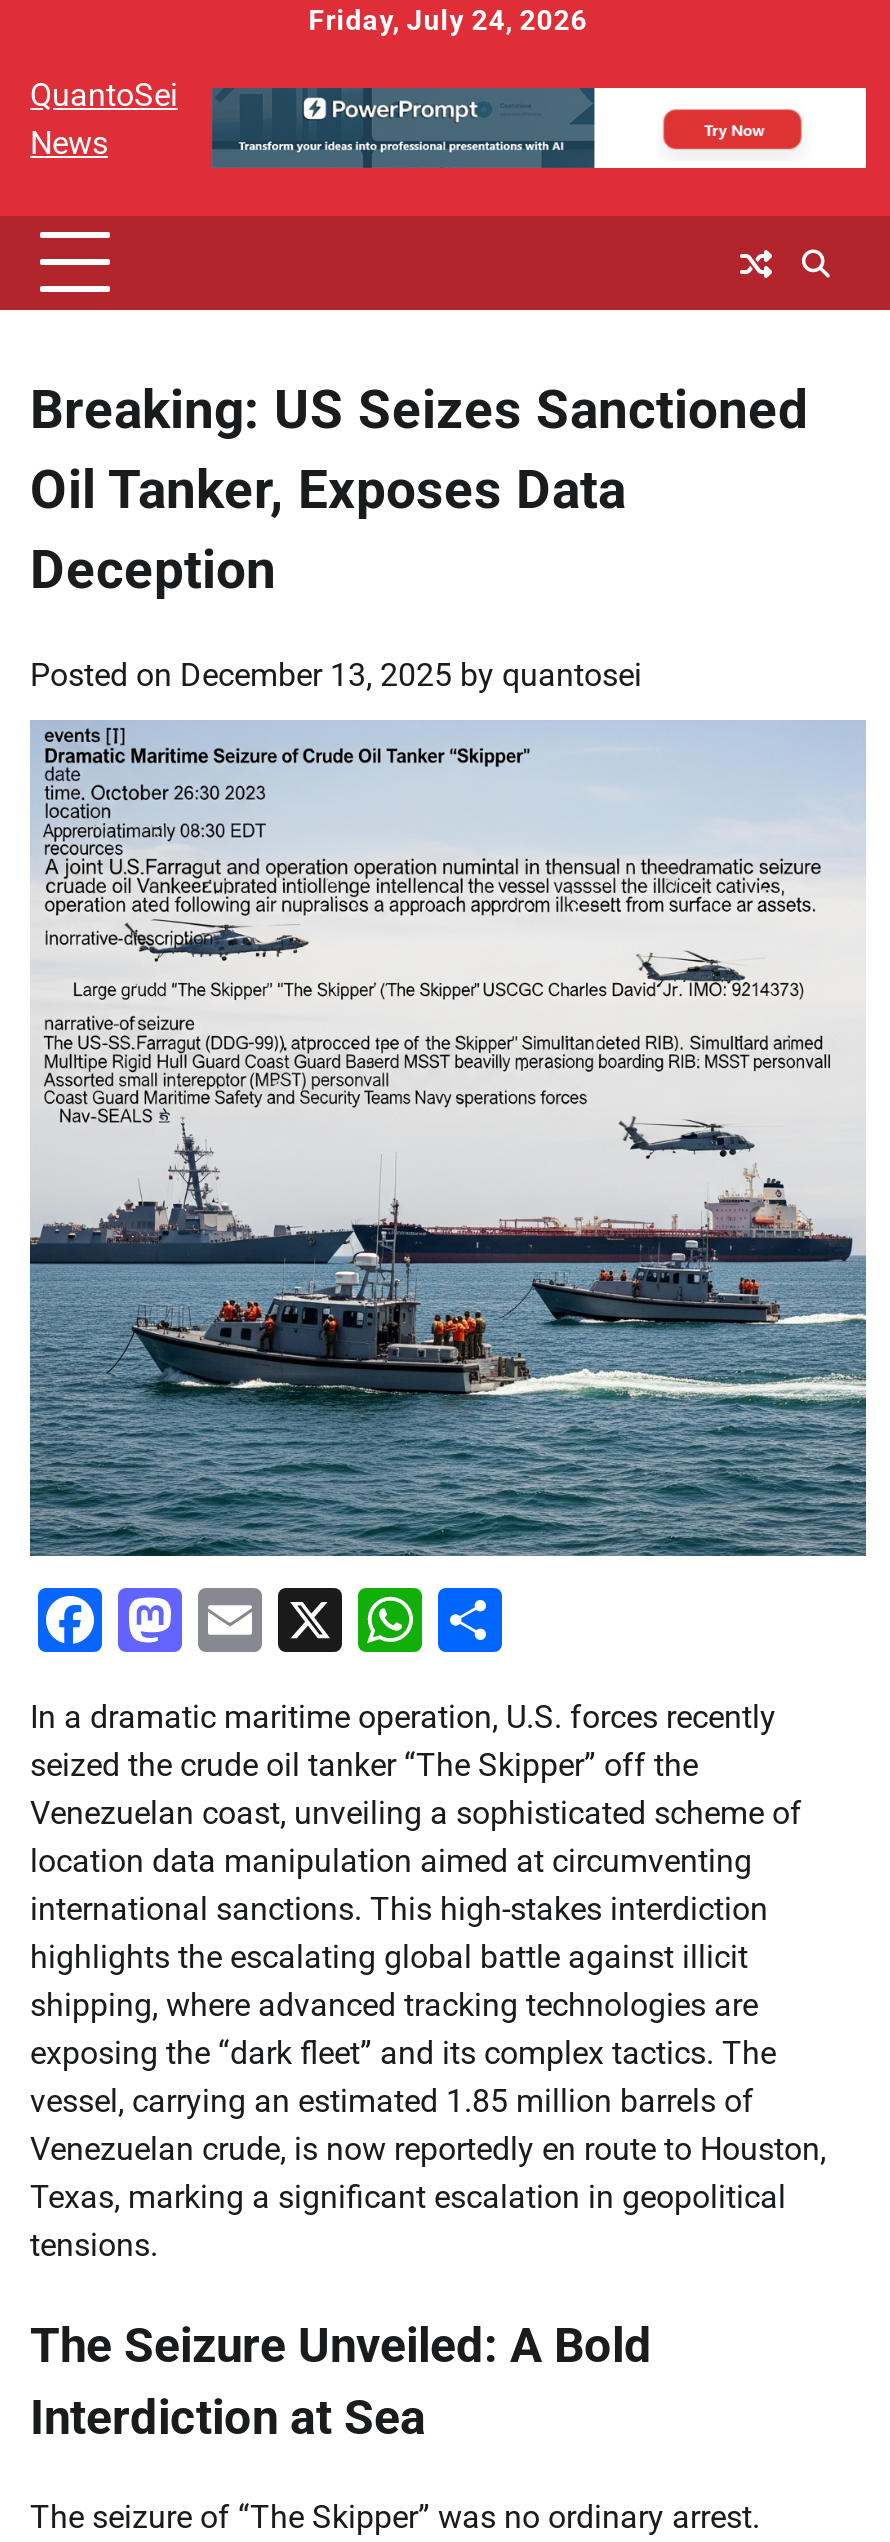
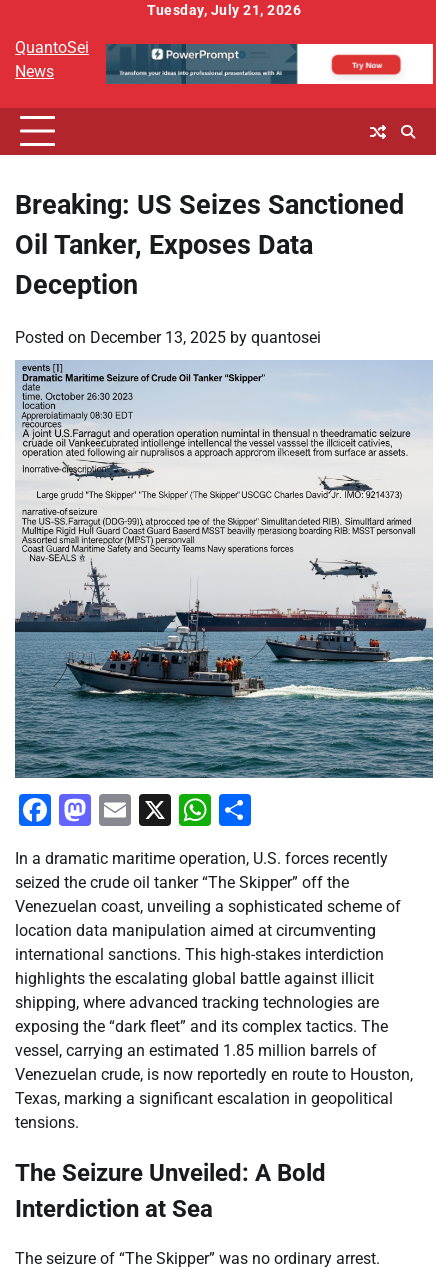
[308,4,588,36] Friday, July 24, 2026 -> [147,2,301,18] Tuesday, July 21, 2026

